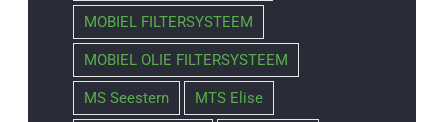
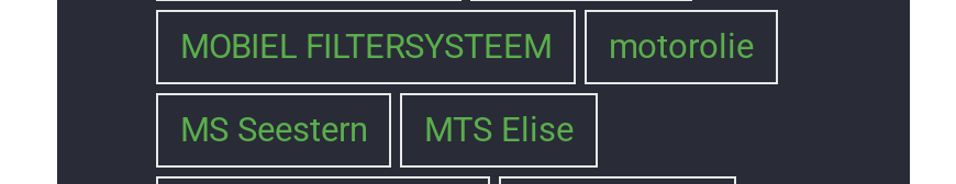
[84,51,288,69] MOBIEL OLIE FILTERSYSTEEM -> [609,28,754,68] motorolie

